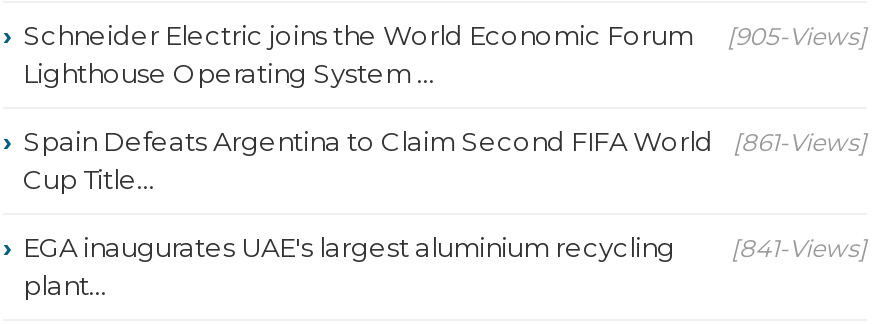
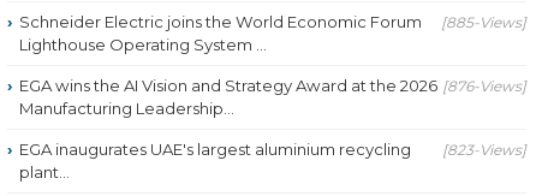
[23,20,867,52] Schneider Electric joins the World Economic Forum [905-Views] -> [19,12,526,31] Schneider Electric joins the World Economic Forum [885-Views]
[23,126,713,196] Spain Defeats Argentina to Claim Second FIFA World | Cup Title... -> [19,76,437,118] EGA wins the AI Vision and Strategy Award at the 2026 | Manufacturing Leadership...
[733,128,867,158] [861-Views] -> [442,77,526,95] [876-Views]
[23,232,867,264] EGA inaugurates UAE's largest aluminium recycling [841-Views] -> [19,139,526,159] EGA inaugurates UAE's largest aluminium recycling [823-Views]

